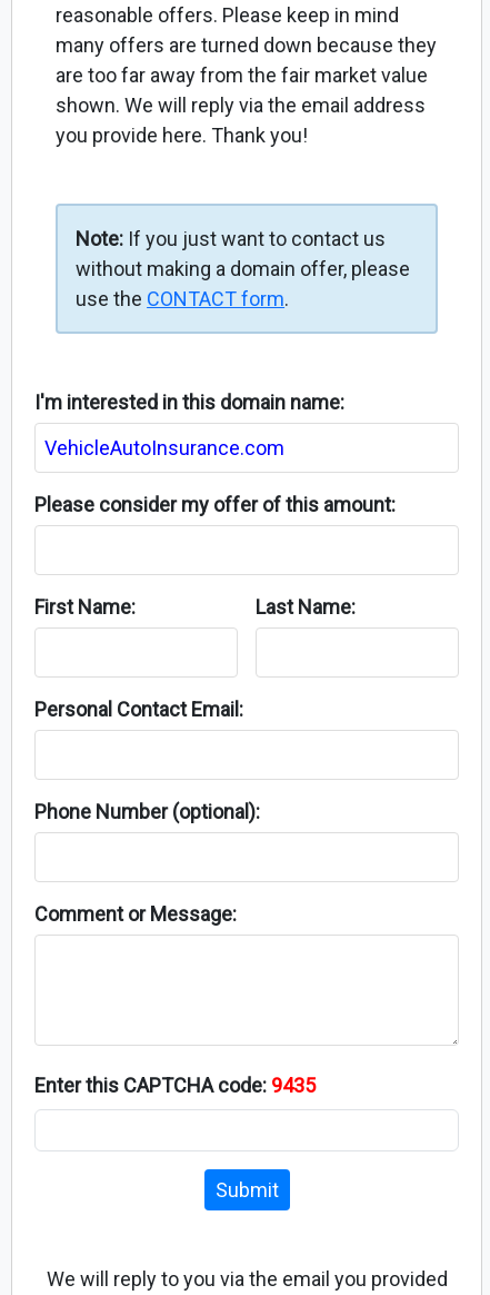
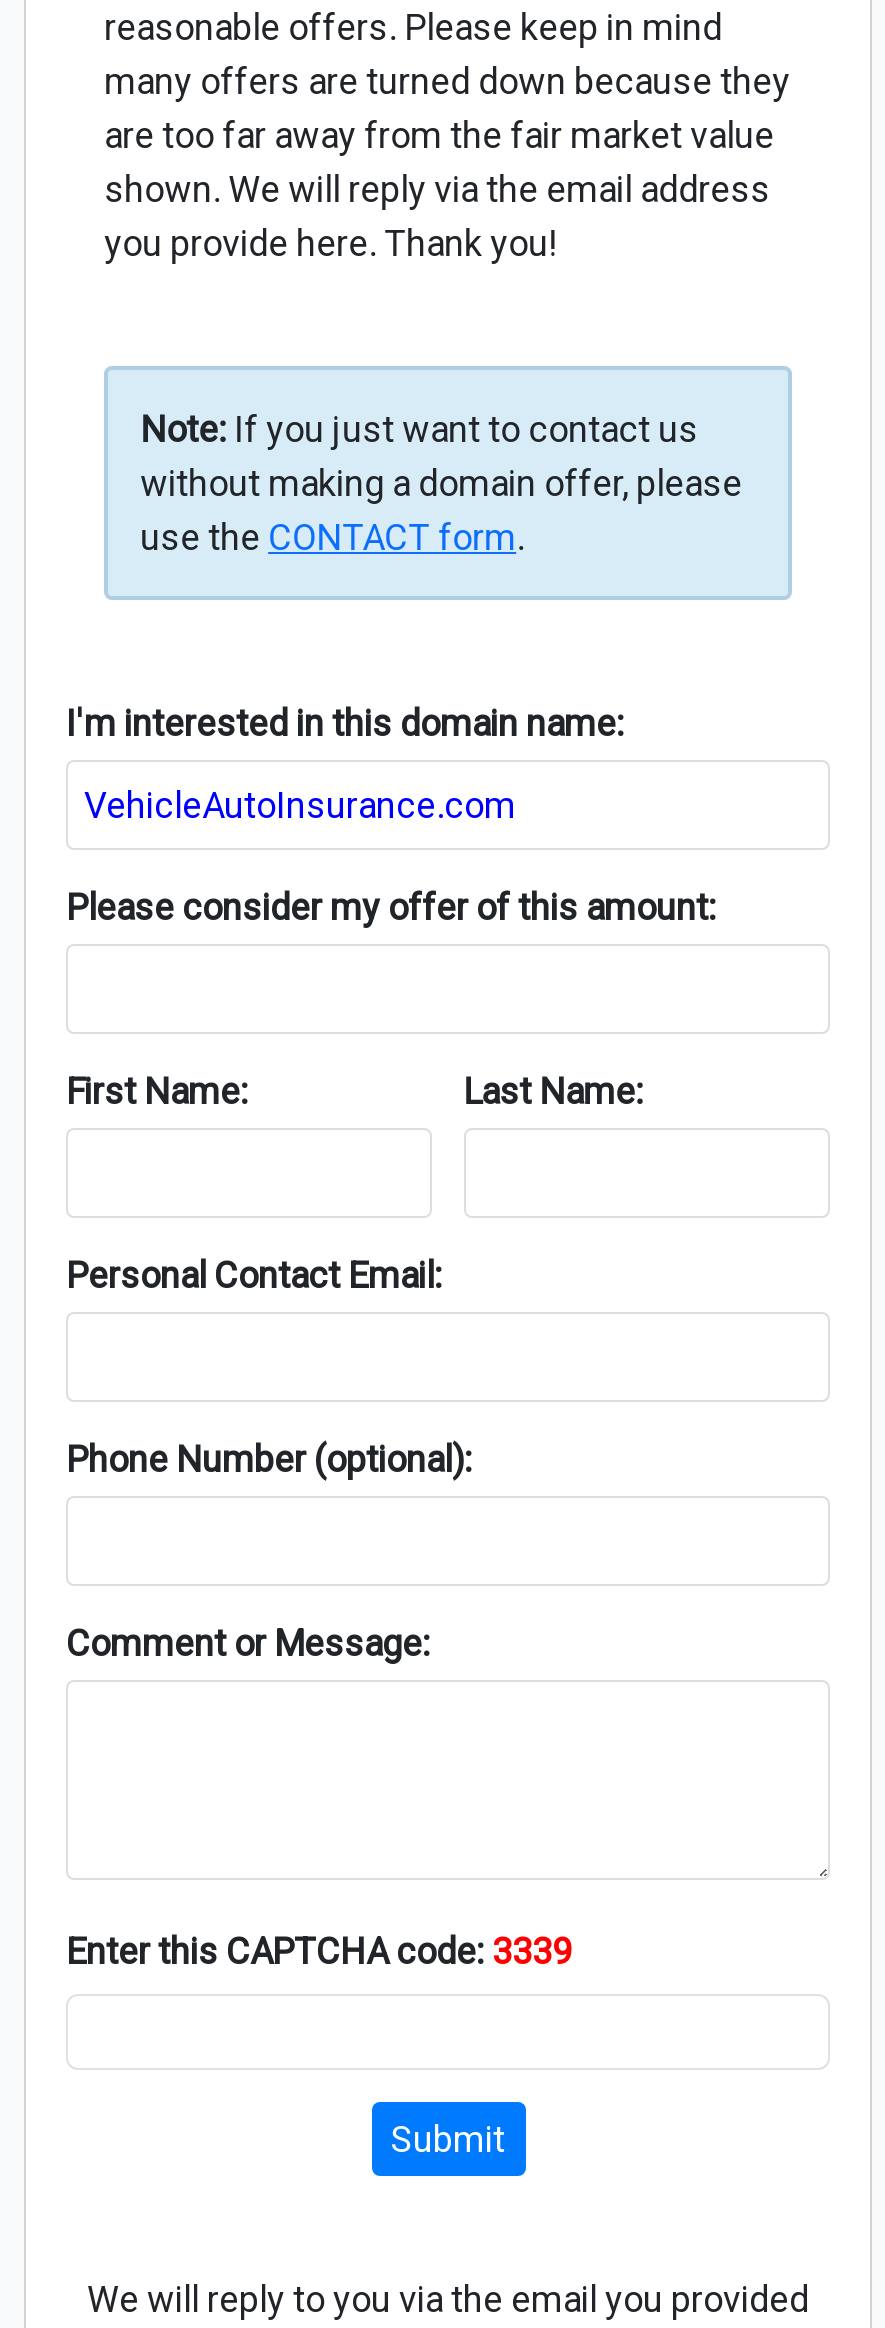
[34,1074,316,1097] Enter this CAPTCHA code: 9435 -> [66,1930,572,1972] Enter this CAPTCHA code: 3339

